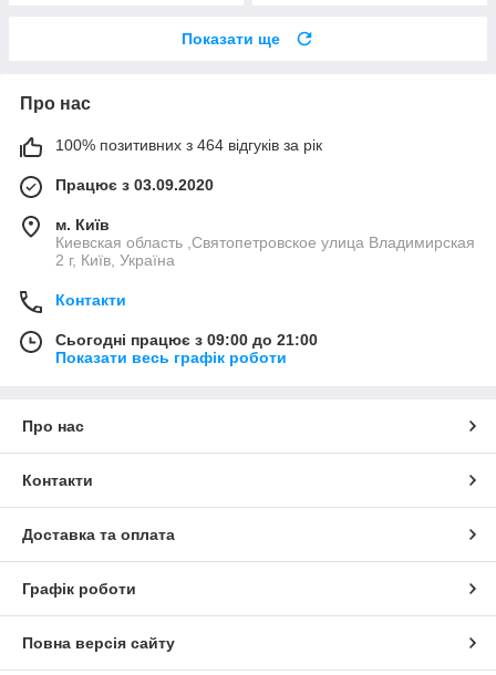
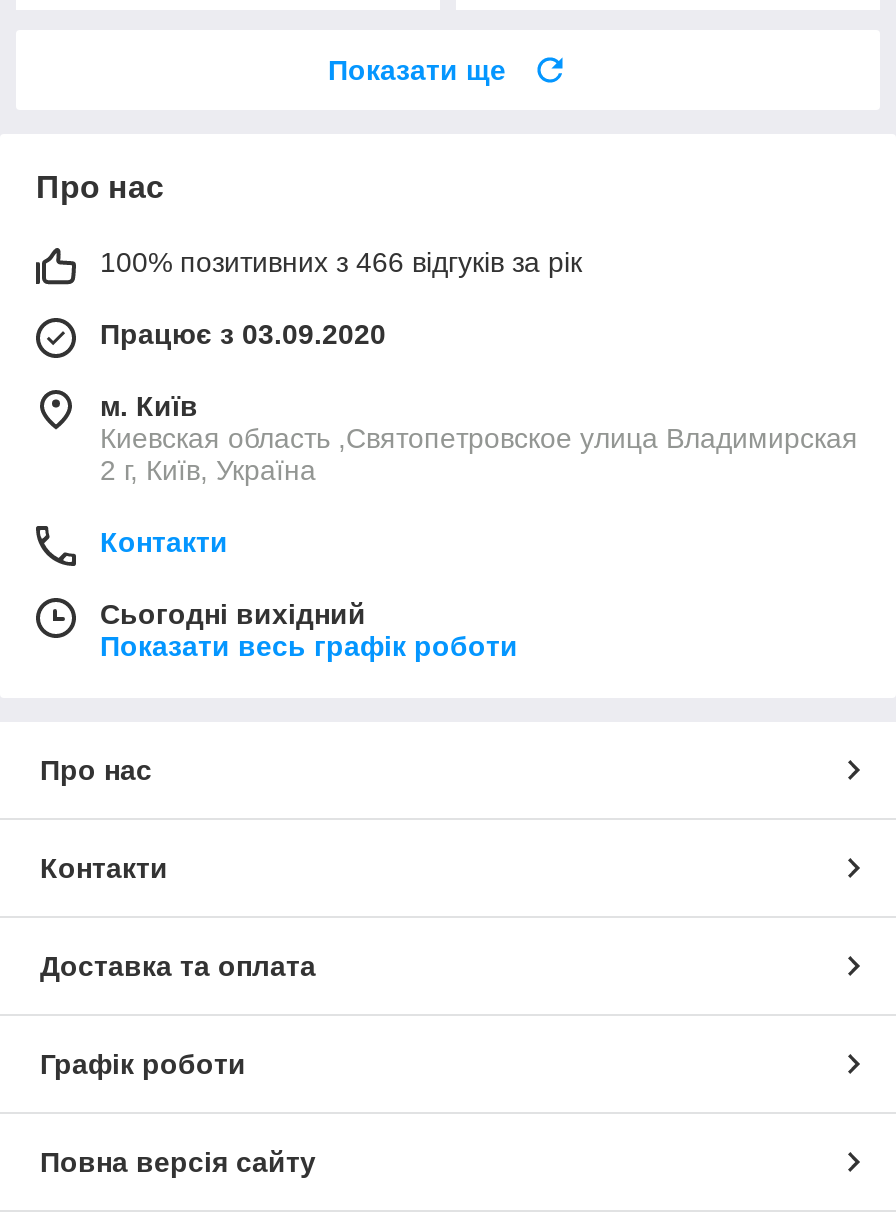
[55,136,322,154] 100% позитивних з 464 відгуків за рік -> [100,246,582,278] 100% позитивних з 466 відгуків за рік
[55,331,318,348] Сьогодні працює з 09:00 до 21:00 -> [100,598,366,630] Сьогодні вихідний

